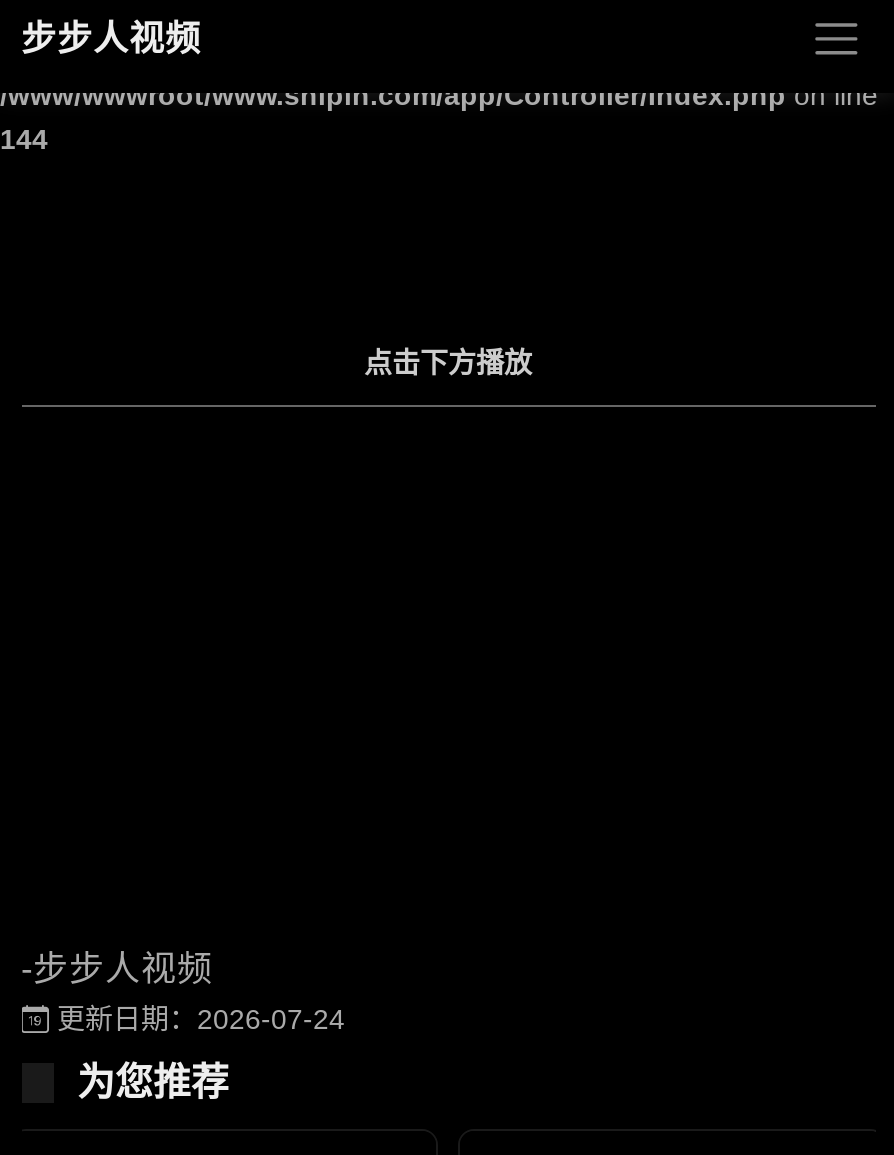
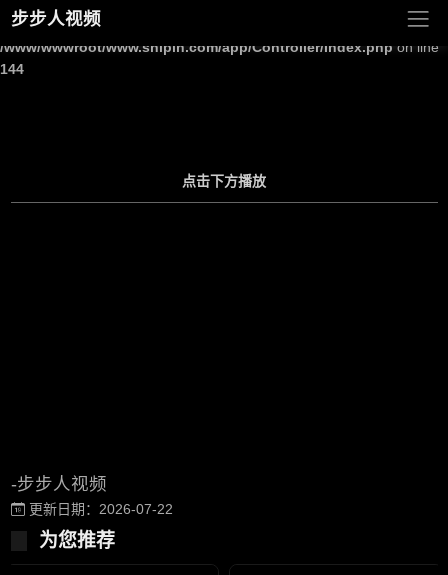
[49,1003,345,1035] 更新日期：2026-07-24 -> [24,501,172,517] 更新日期：2026-07-22

